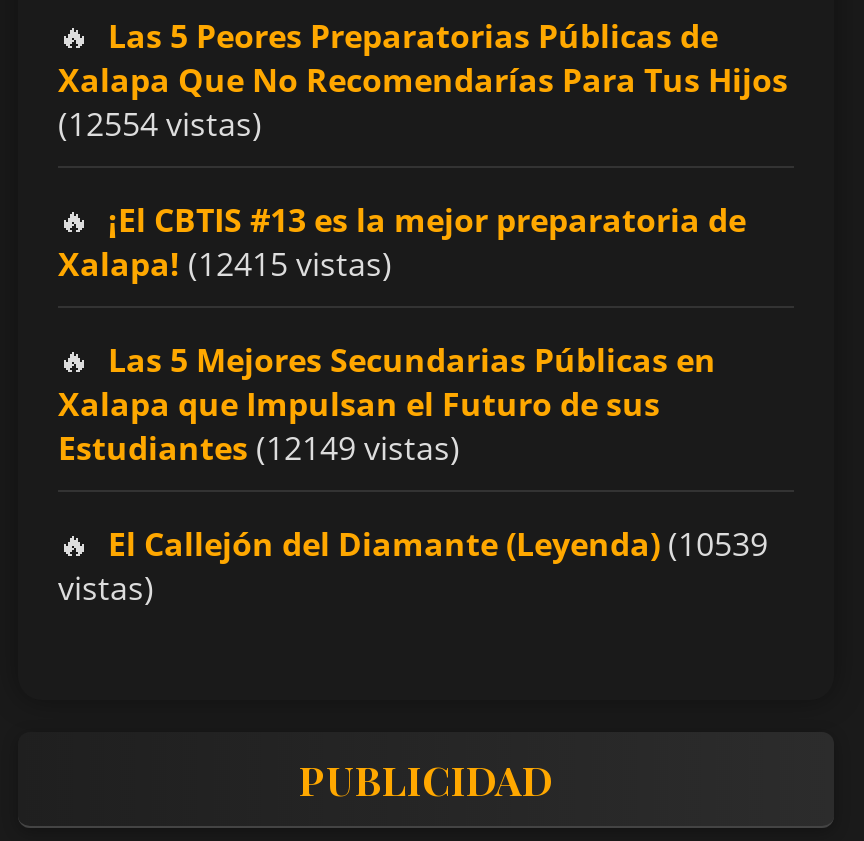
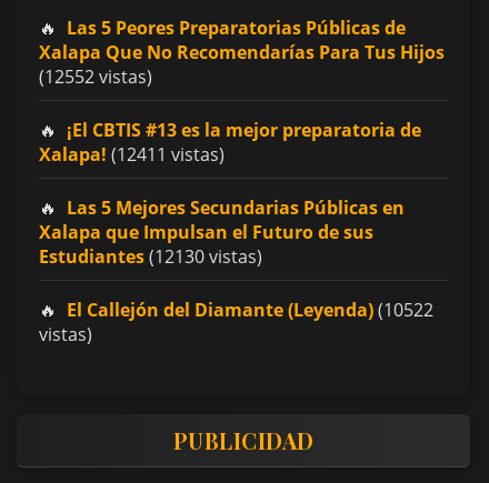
[58,101,262,145] (12554 vistas) -> [39,64,152,88] (12552 vistas)
[58,241,392,285] Xalapa! (12415 vistas) -> [39,142,224,166] Xalapa! (12411 vistas)
[58,425,460,469] Estudiantes (12149 vistas) -> [39,244,262,268] Estudiantes (12130 vistas)
[108,521,768,565] El Callejón del Diamante (Leyenda) (10539 -> [67,297,433,322] El Callejón del Diamante (Leyenda) (10522

